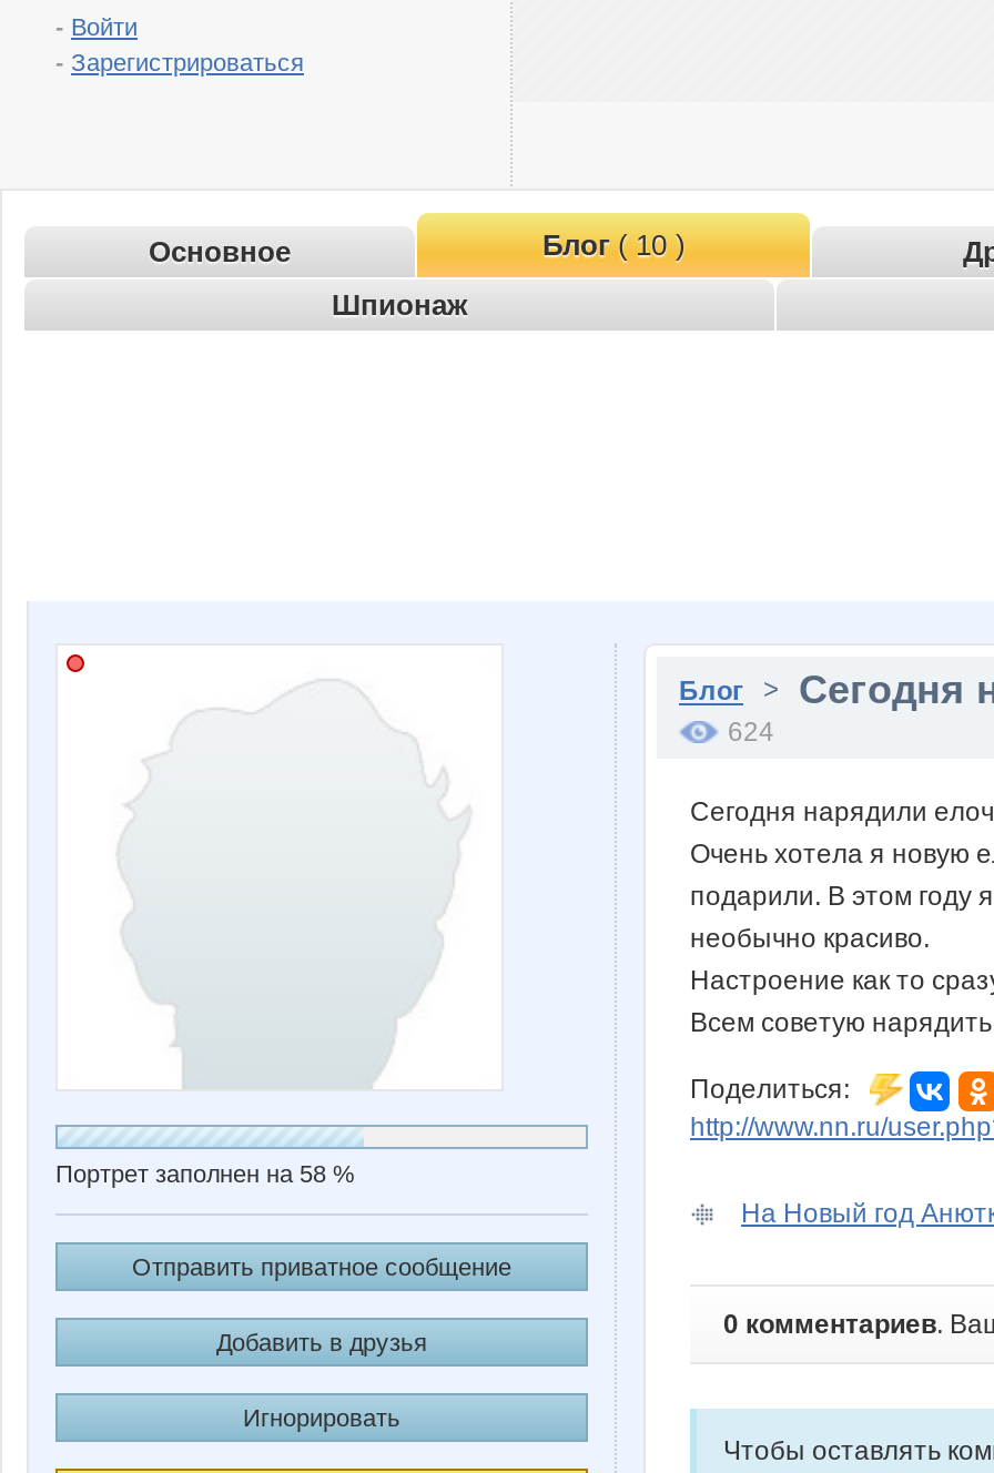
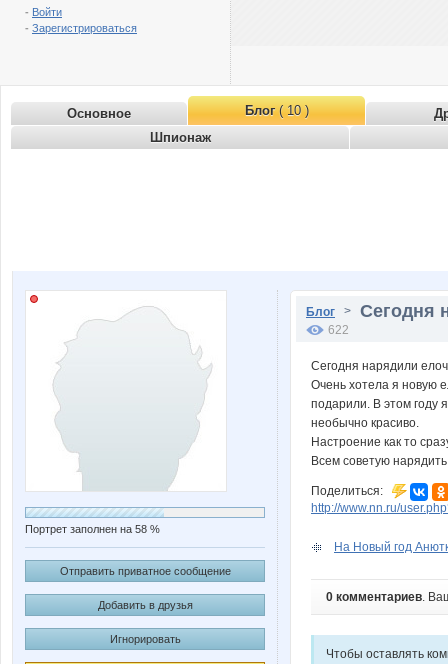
[728,716,774,747] 624 -> [328,323,349,337] 622

